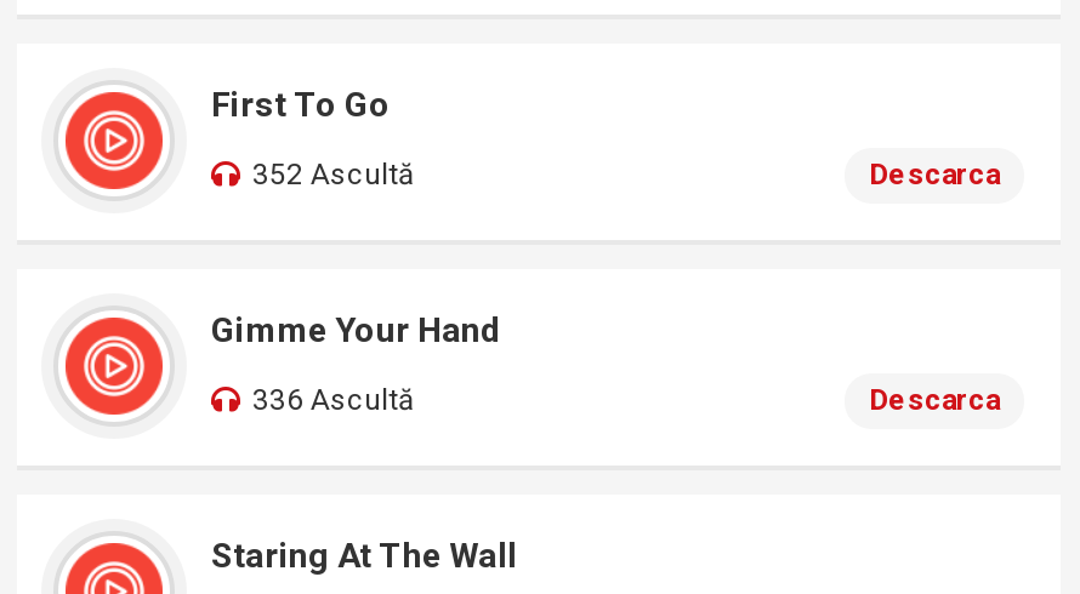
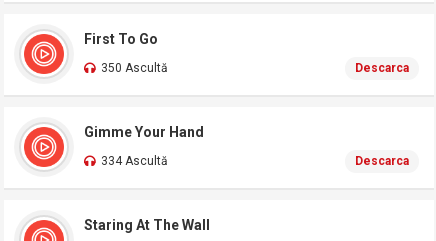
[252,158,415,192] 352 Ascultă -> [101,61,168,75] 350 Ascultă
[252,383,415,417] 336 Ascultă -> [101,154,168,168] 334 Ascultă

